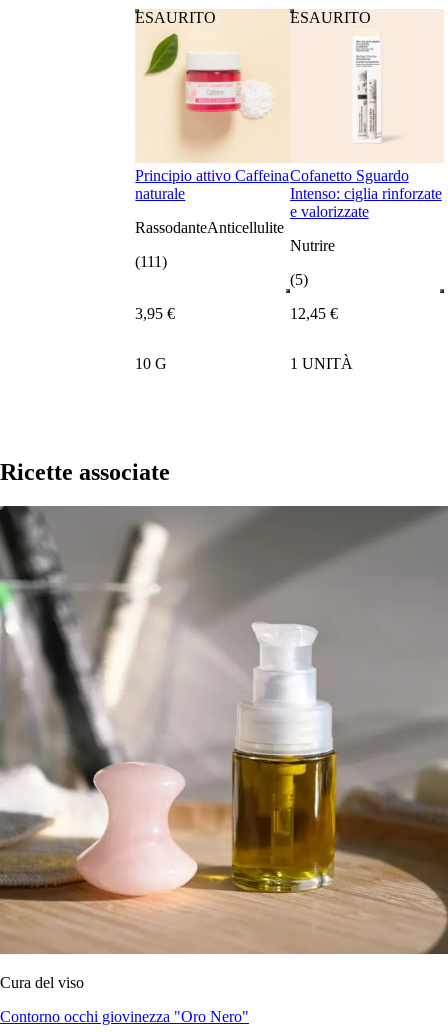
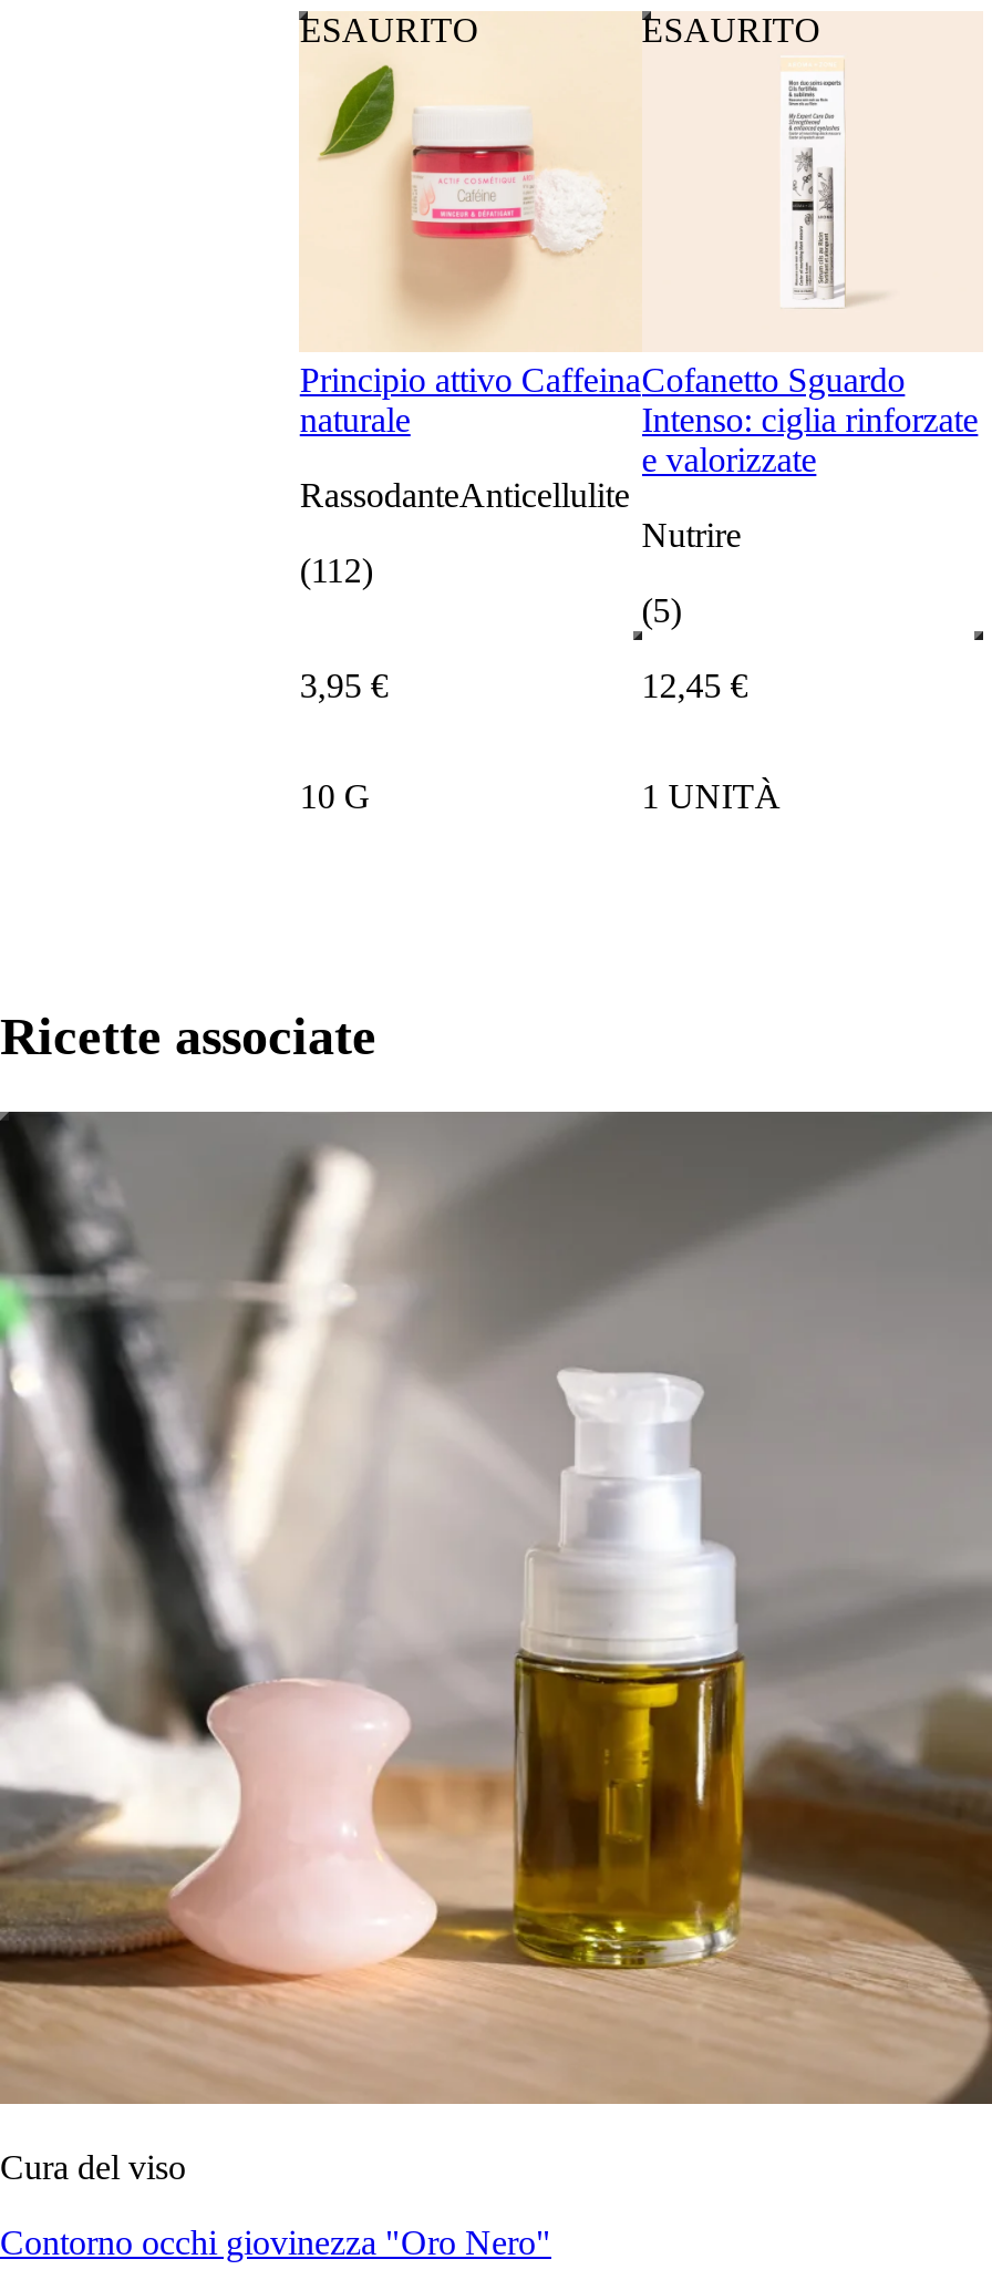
[135,253,167,270] (111) -> [300,552,373,590] (112)

